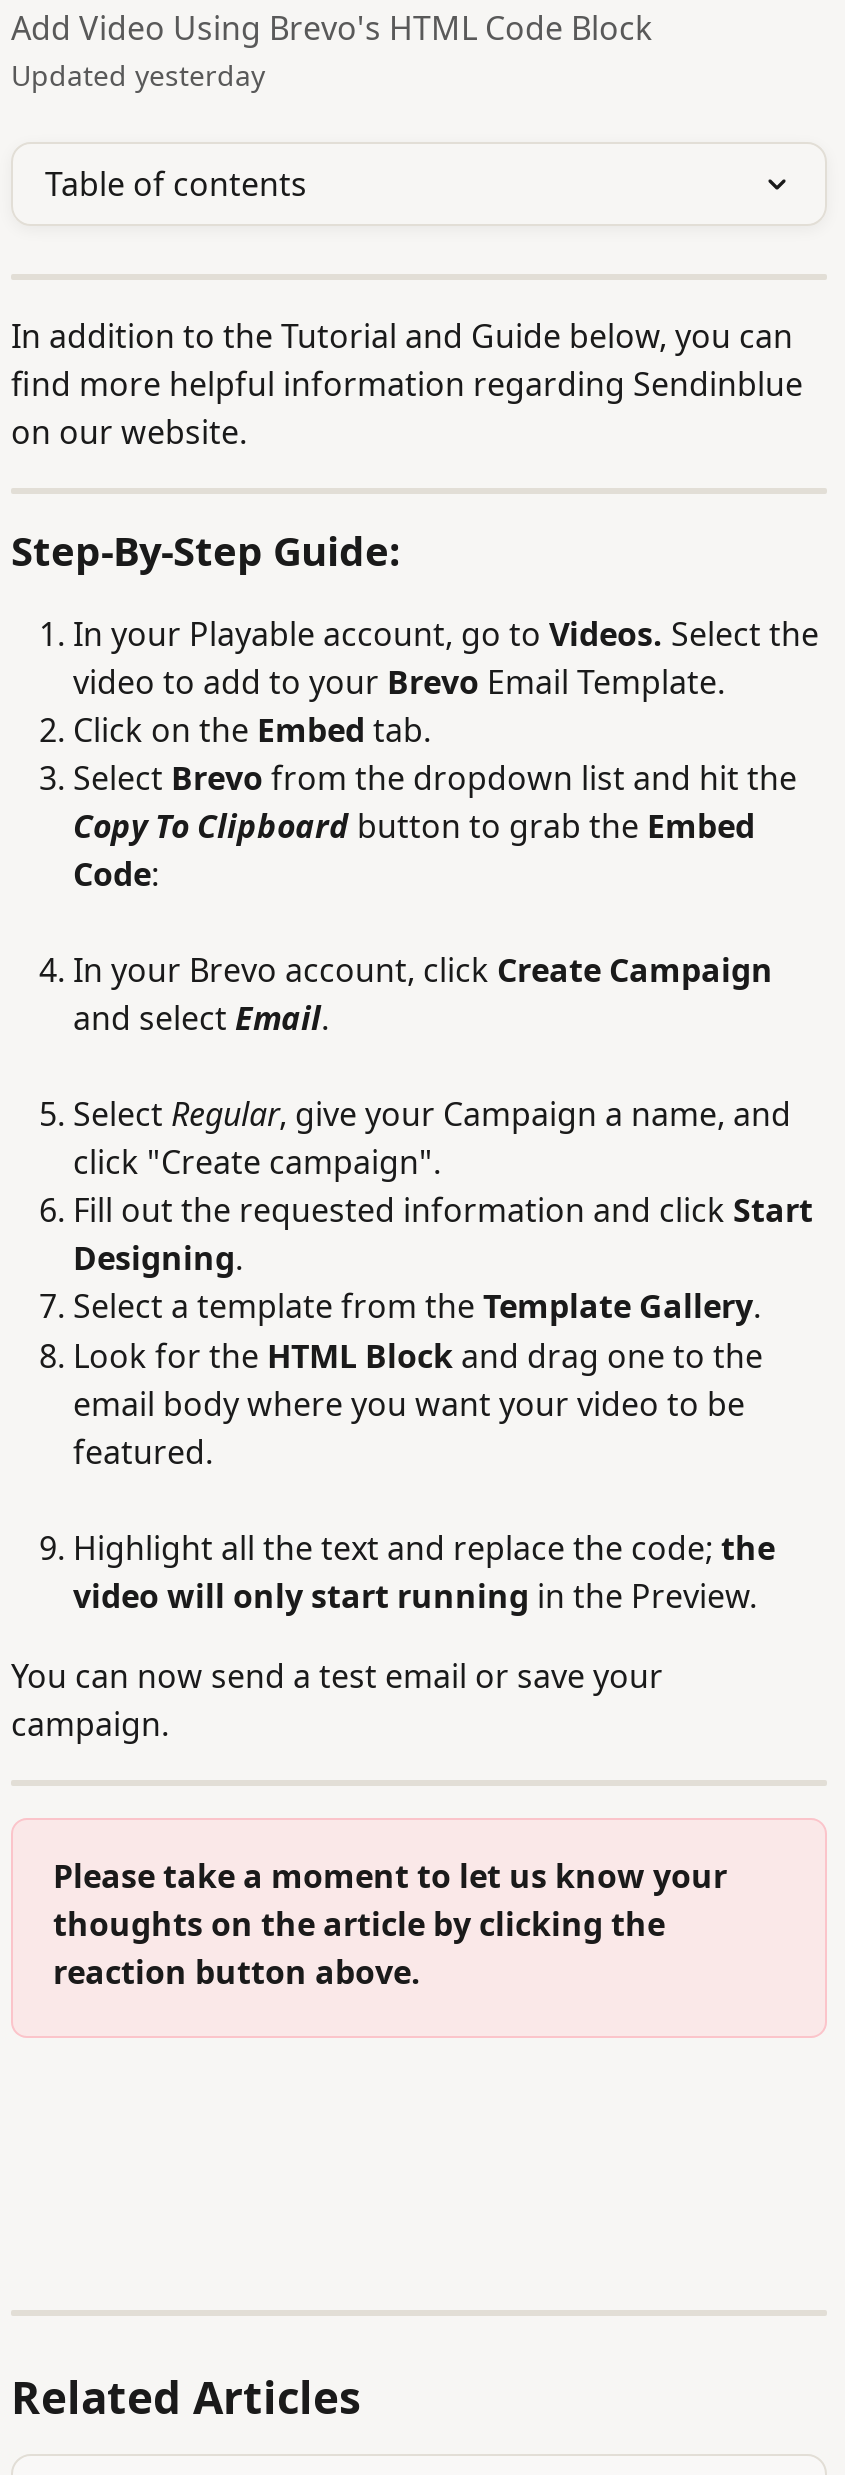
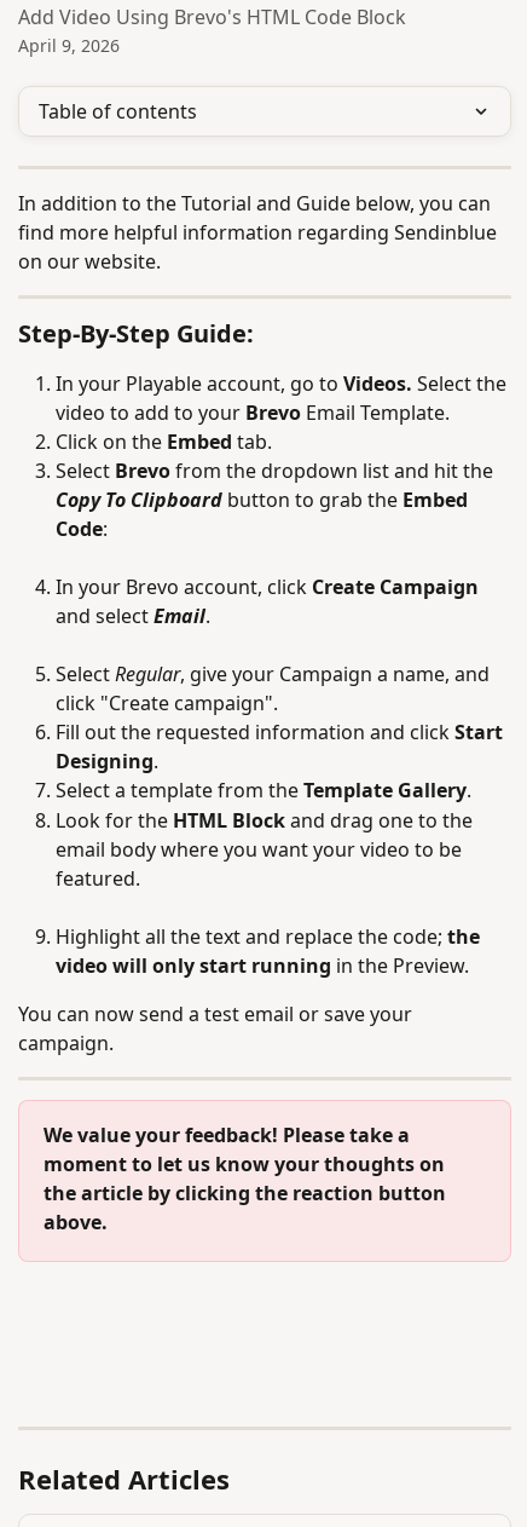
[11,56,265,94] Updated yesterday -> [18,34,120,57] April 9, 2026
[53,1854,735,1994] Please take a moment to let us know your | thoughts on the article by clicking the | reaction button above. -> [44,1122,451,1235] We value your feedback! Please take a | moment to let us know your thoughts on | the article by clicking the reaction button | above.

